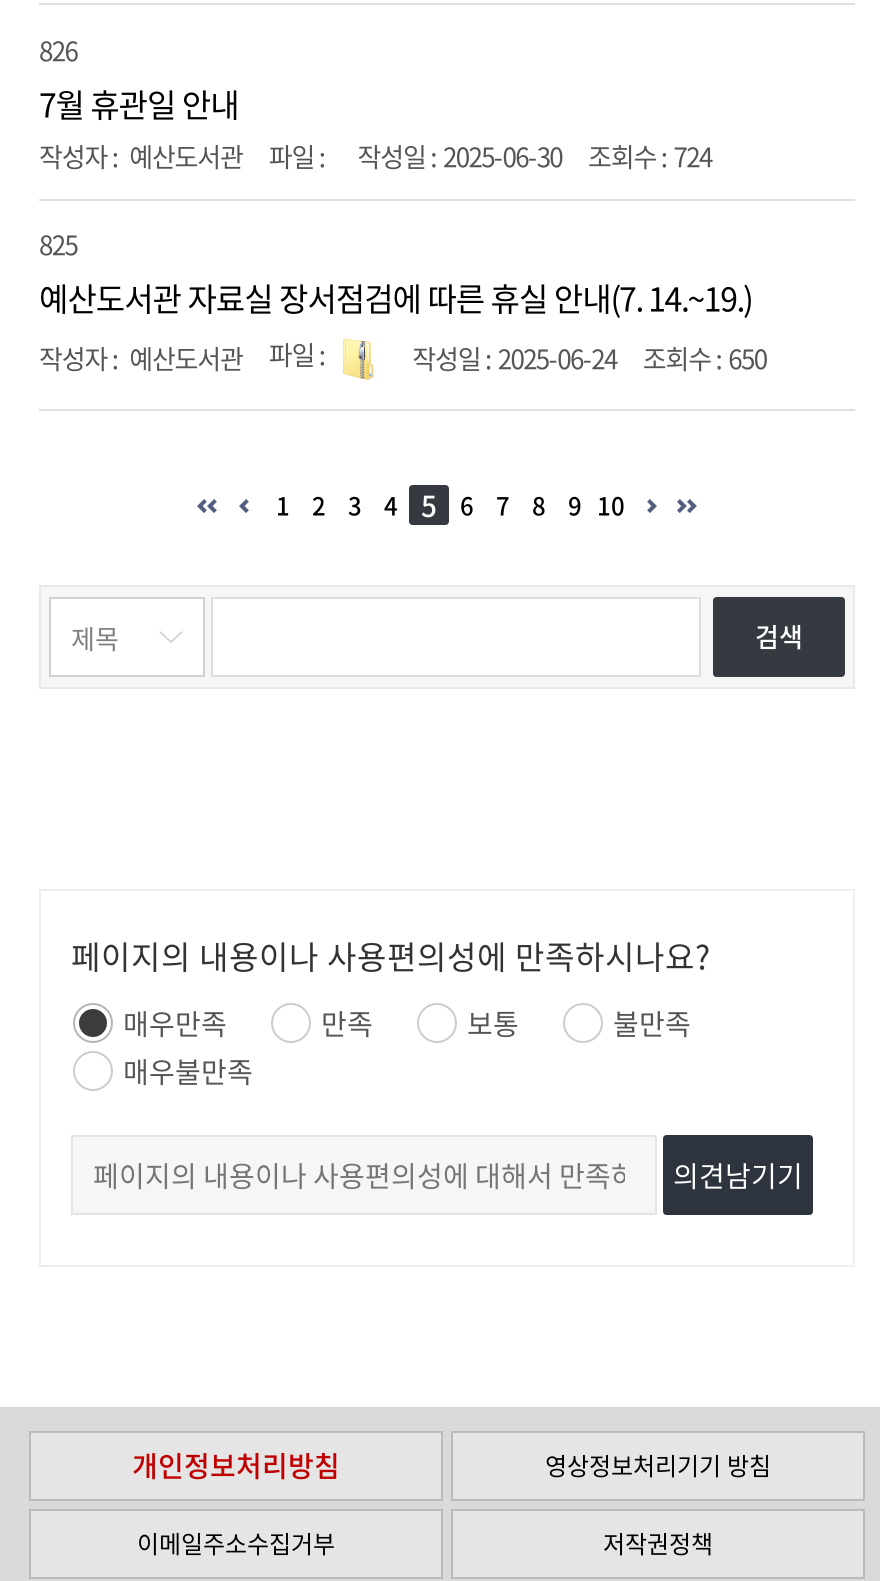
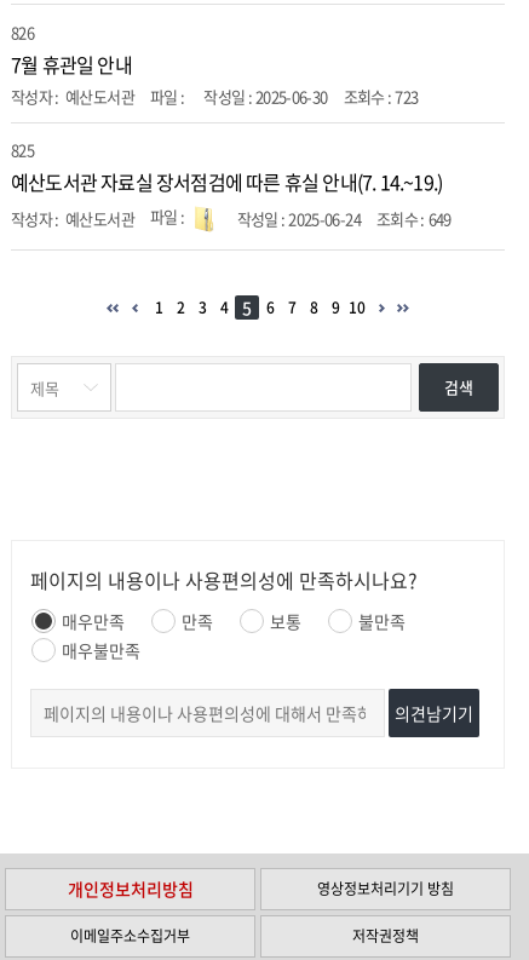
[674,137,712,175] 724 -> [395,84,418,108] 723
[728,338,766,376] 650 -> [428,206,451,229] 649

